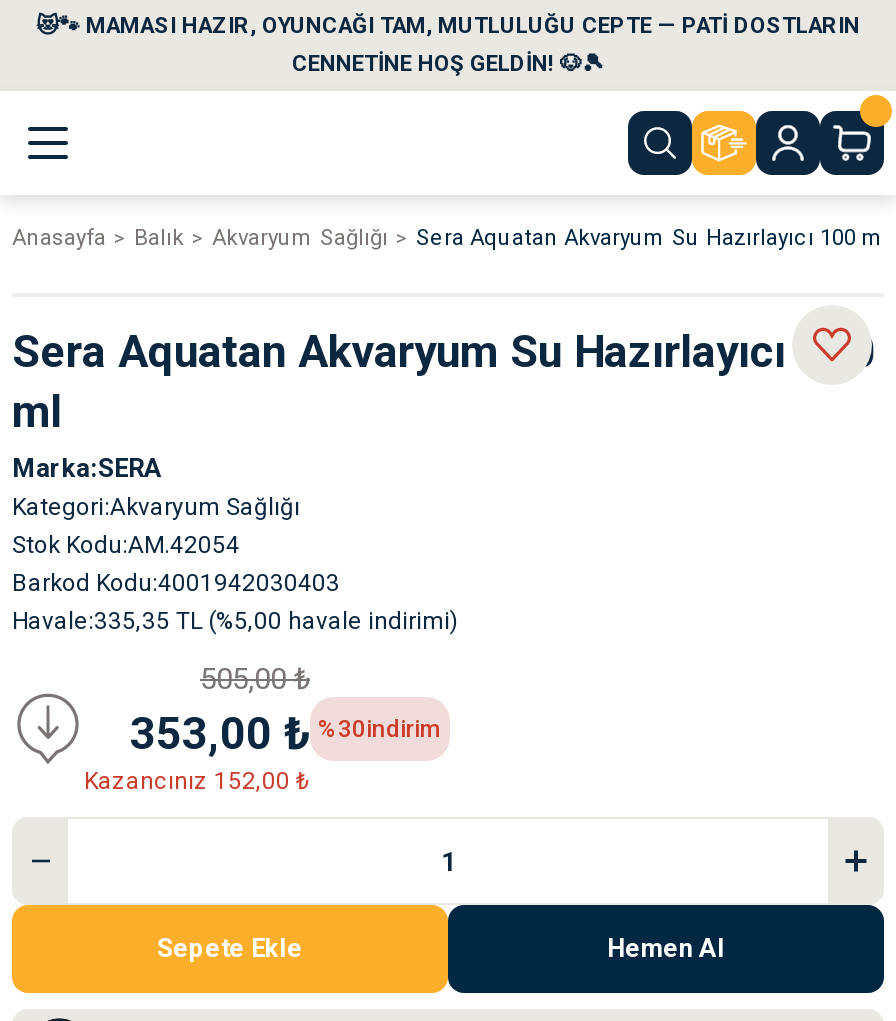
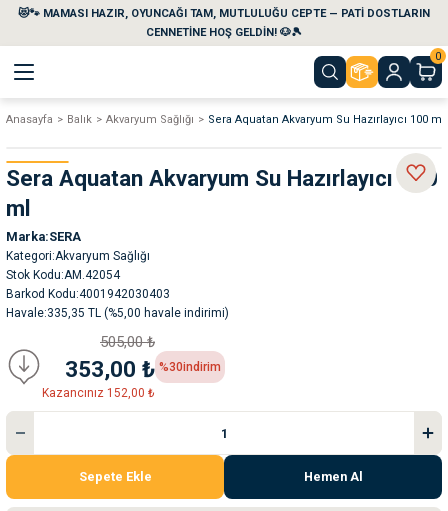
none -> [435,49,441,62] 0

